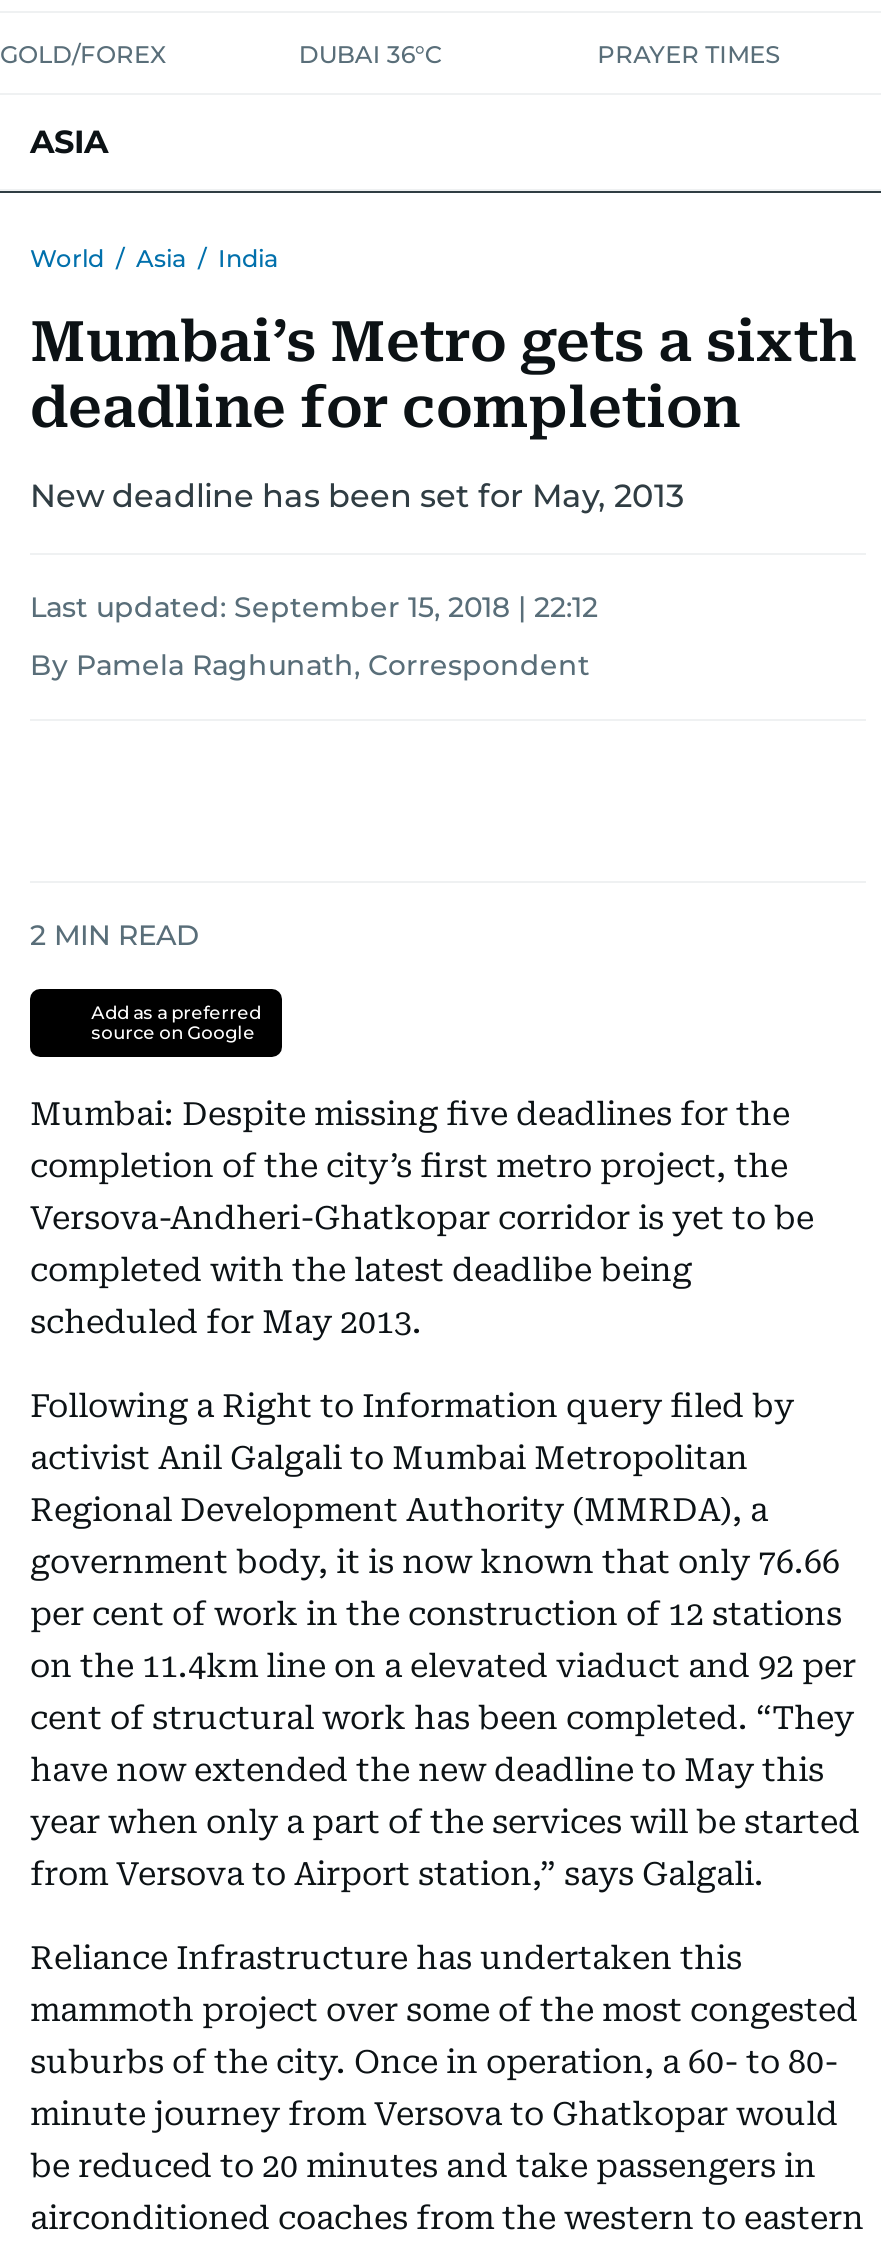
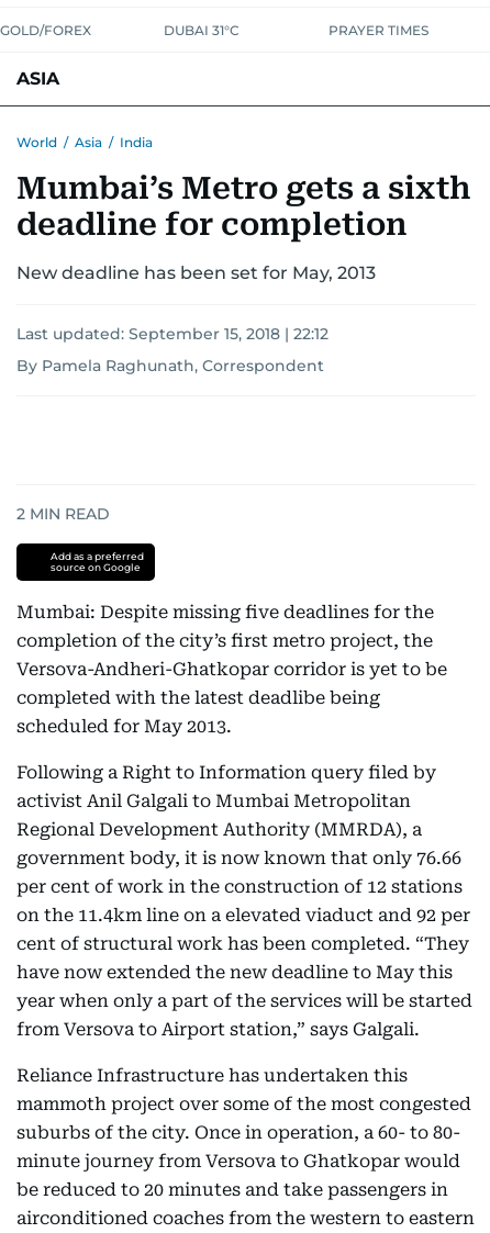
[299,39,443,69] DUBAI 36°C -> [164,22,240,38] DUBAI 31°C

